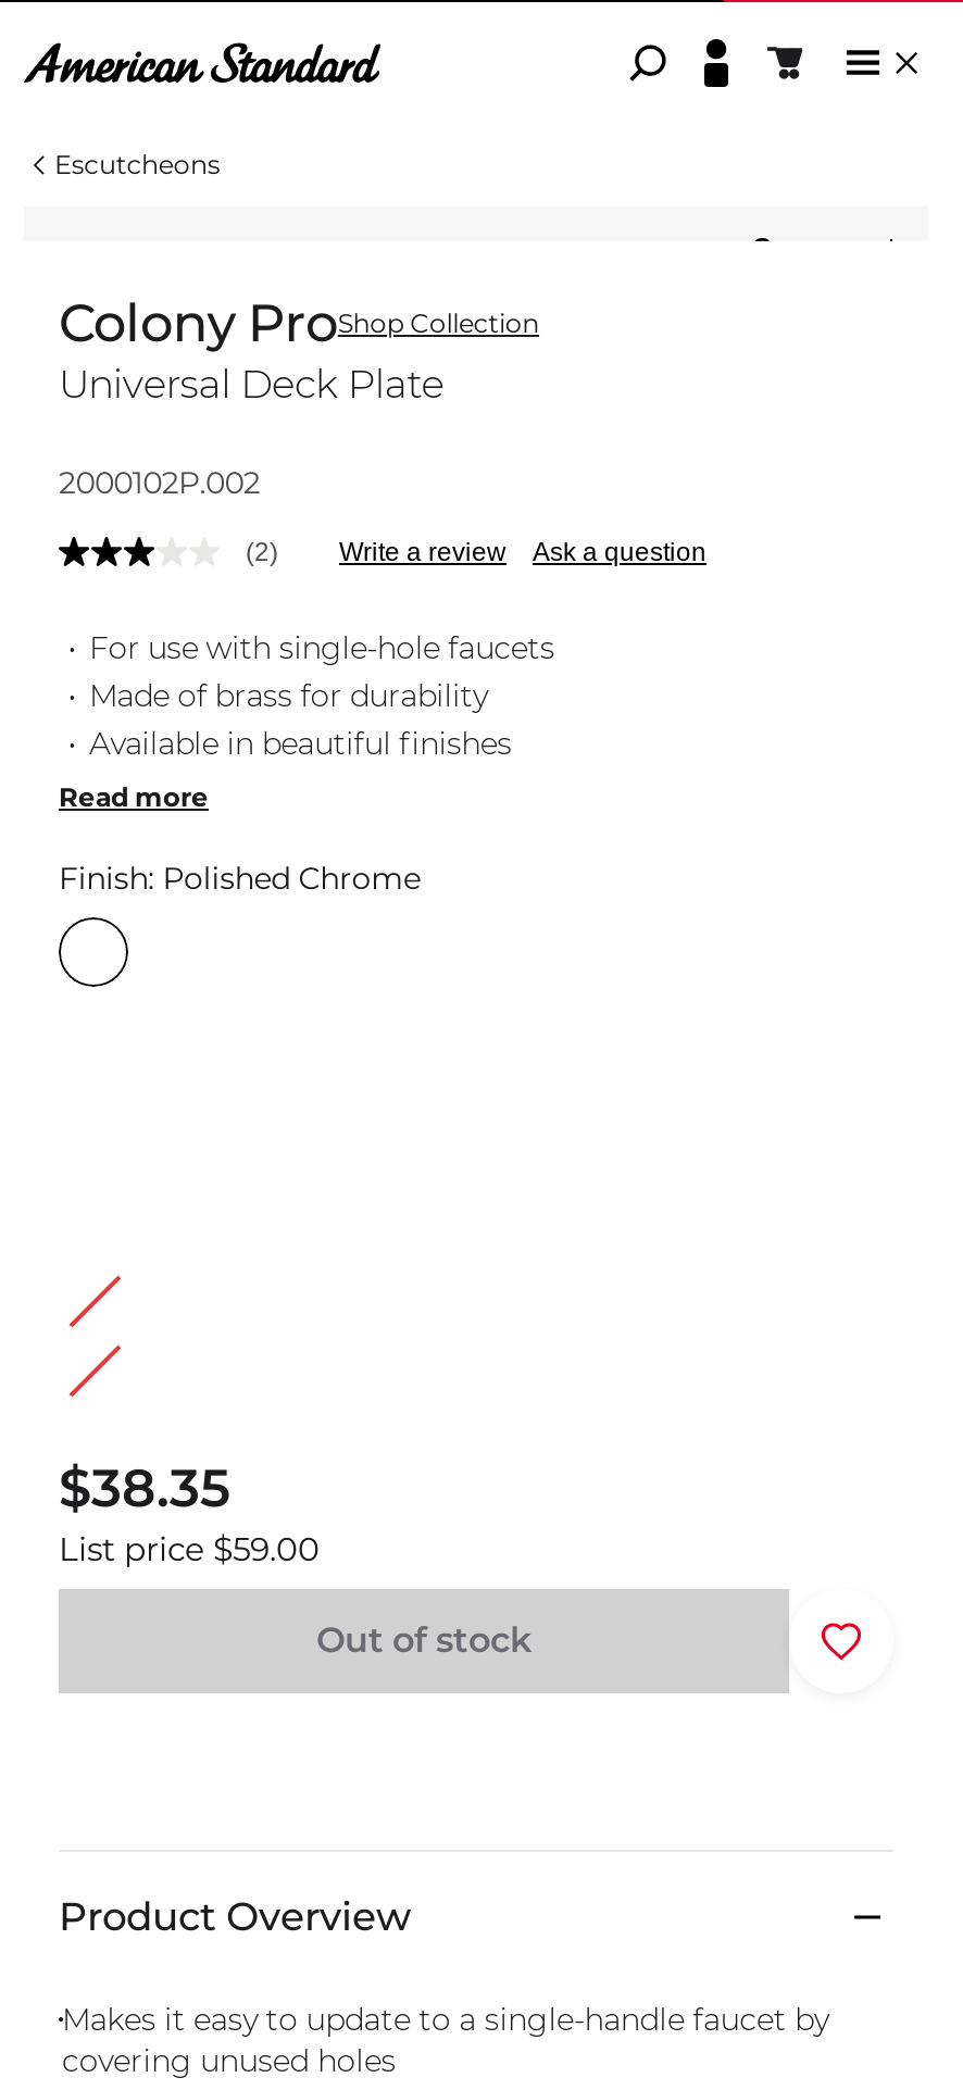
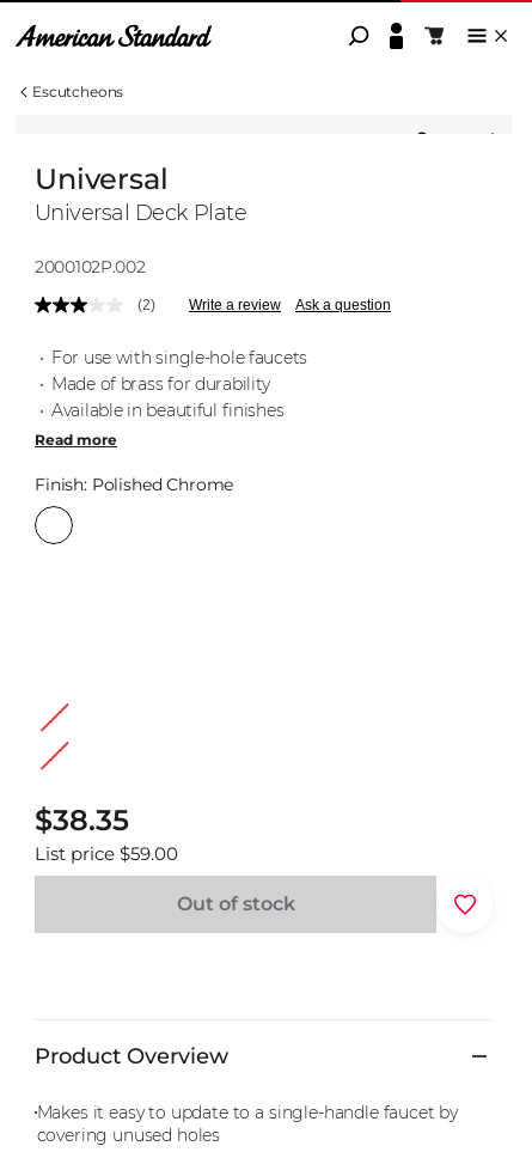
[59,291,539,354] Colony ProShop Collection -> [35,161,168,196] Universal

